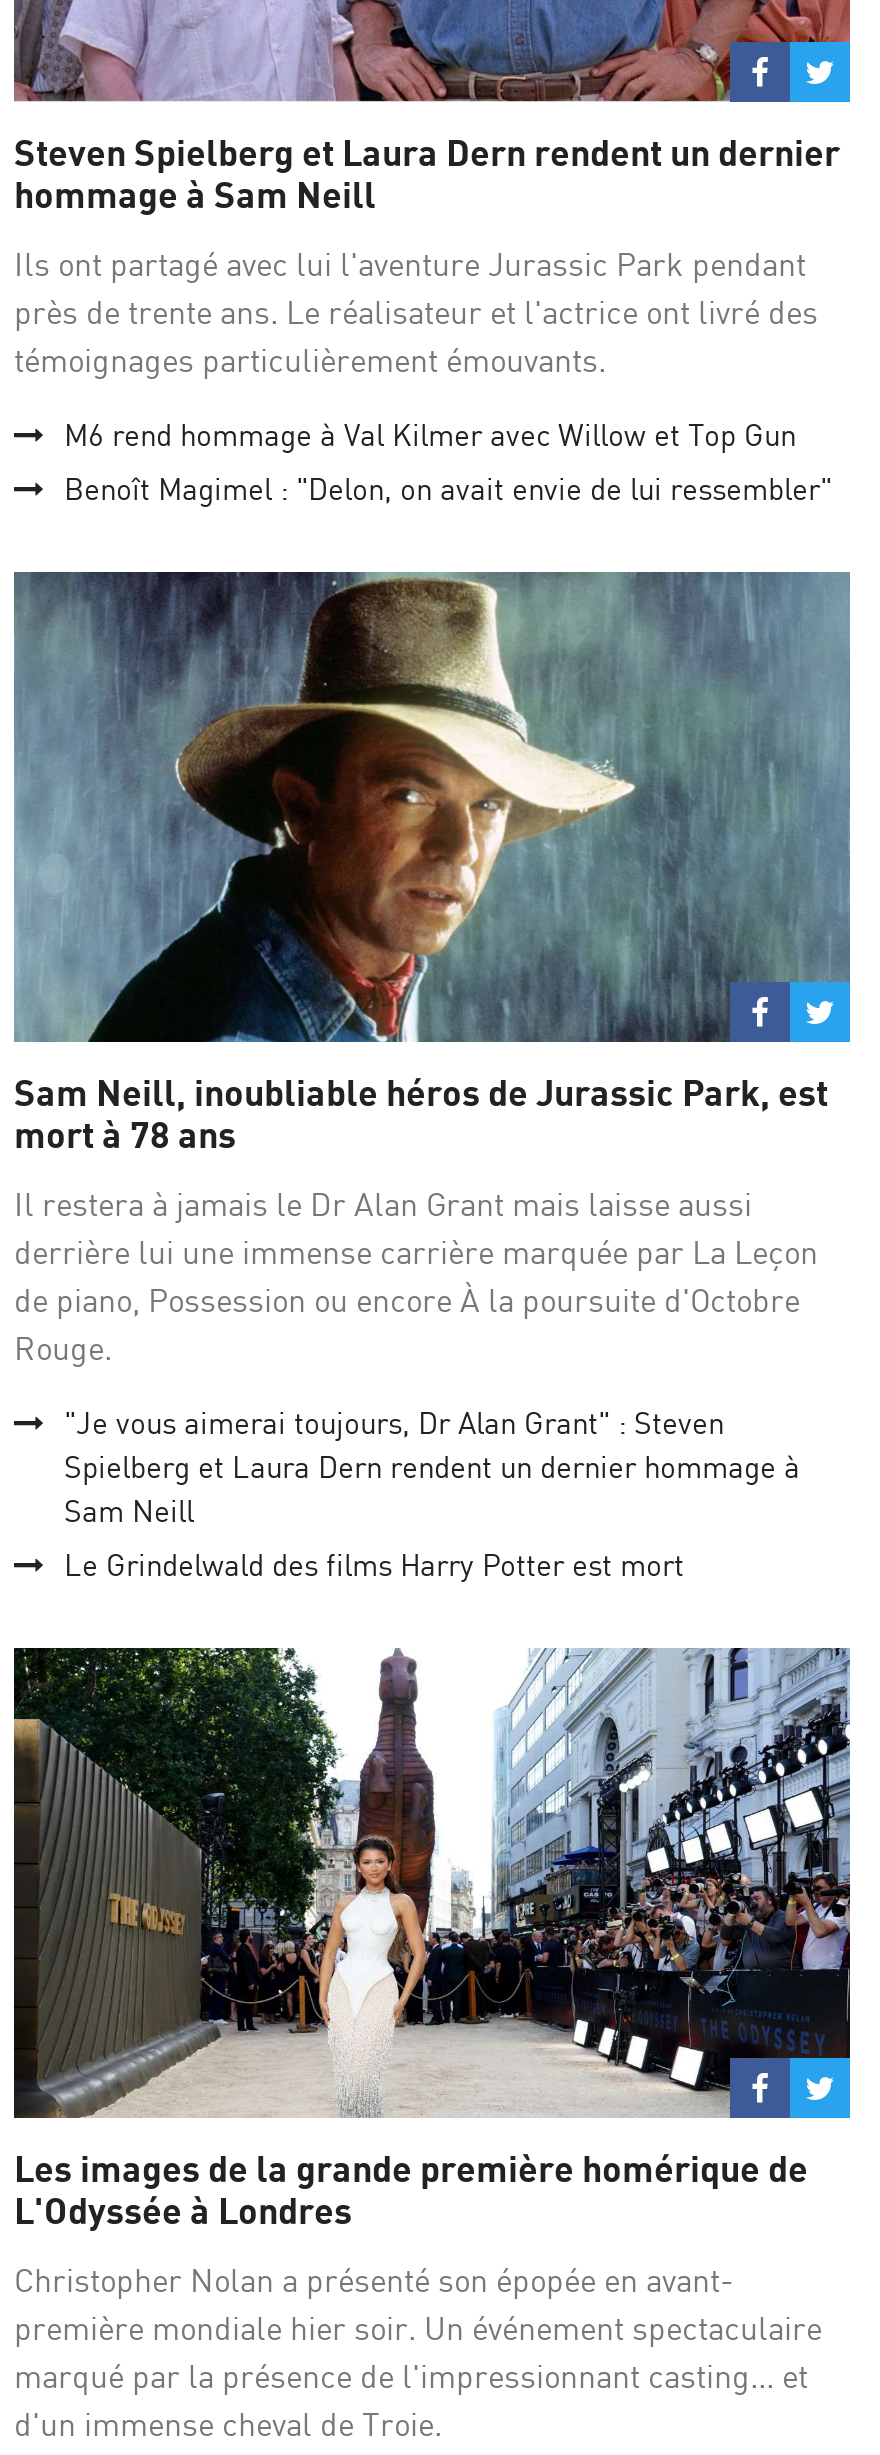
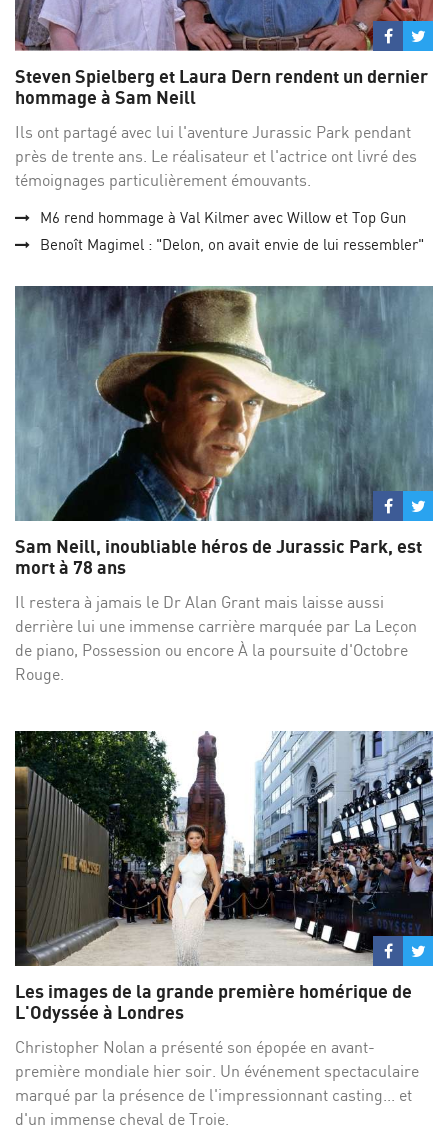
[64,1404,800,1584] "Je vous aimerai toujours, Dr Alan Grant" : Steven | Spielberg et Laura Dern rendent un dernier hommage à | Sam Neill | Le Grindelwald des films Harry Potter est mort -> none

